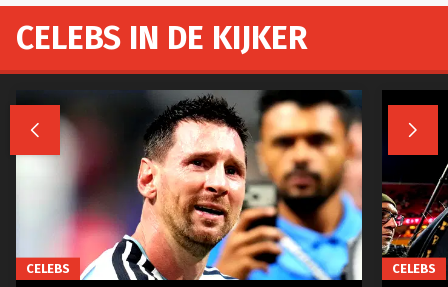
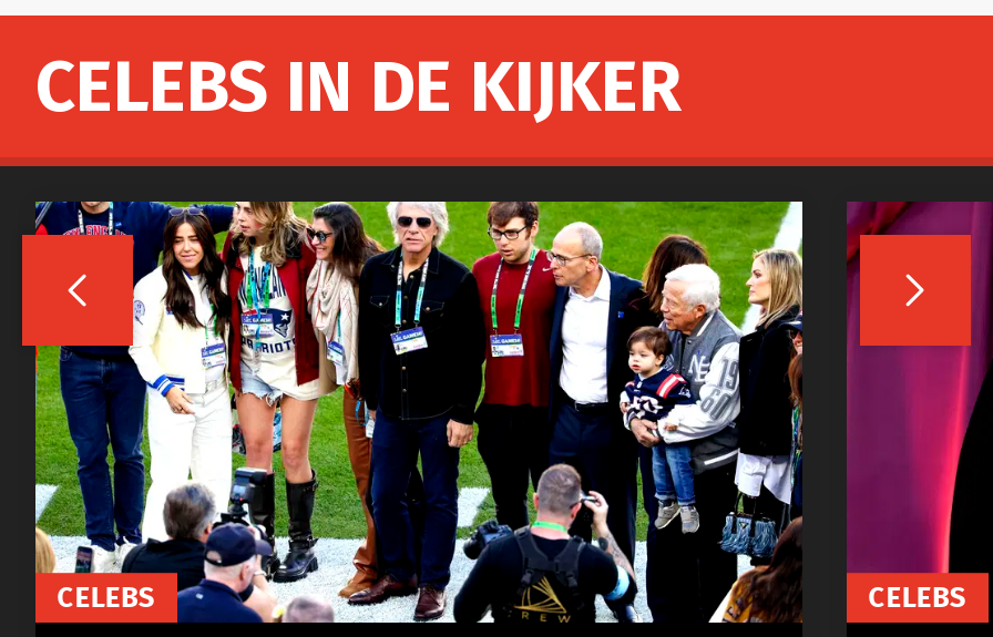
[15,90,363,281] [image] -> [33,199,805,627] [image]
[381,90,445,259] [image] -> [844,202,986,574] [image]

